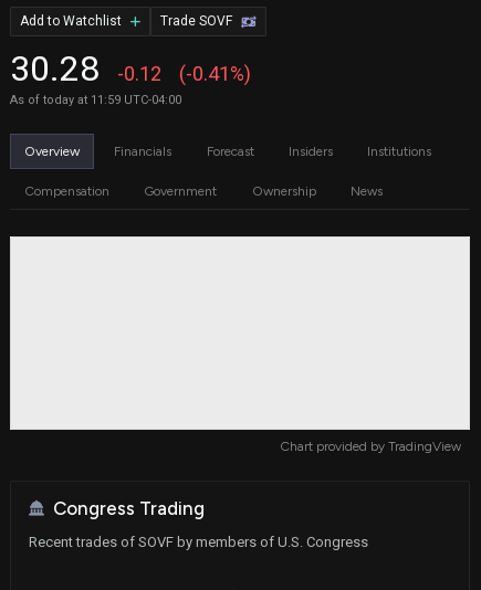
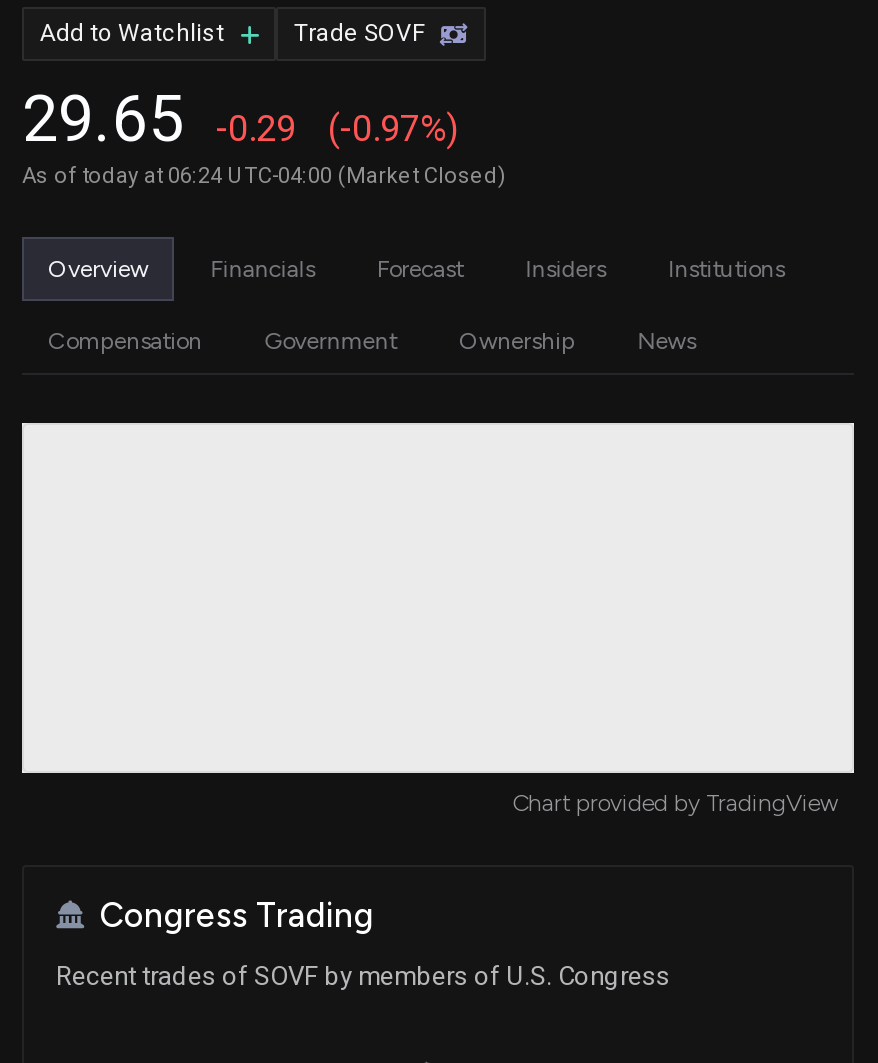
[10,47,251,107] 30.28 | -0.12 | (-0.41%) | As of today at 11:59 UTC-04:00 -> [22,80,506,188] 29.65 | -0.29 | (-0.97%) | As of today at 06:24 UTC-04:00 (Market Closed)

